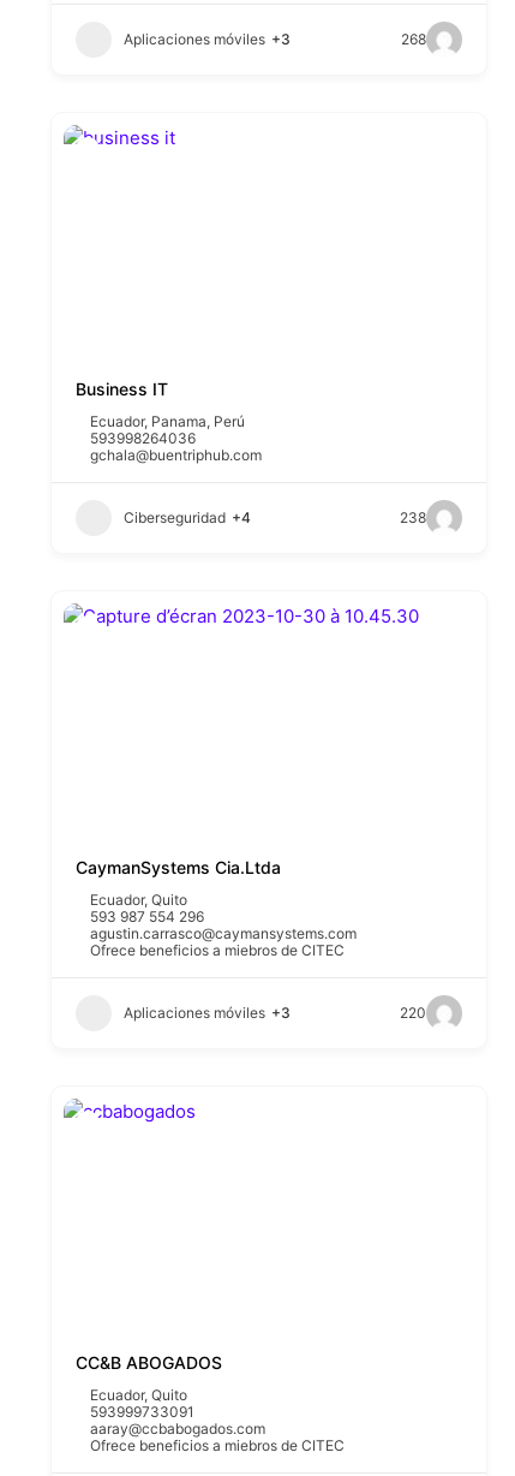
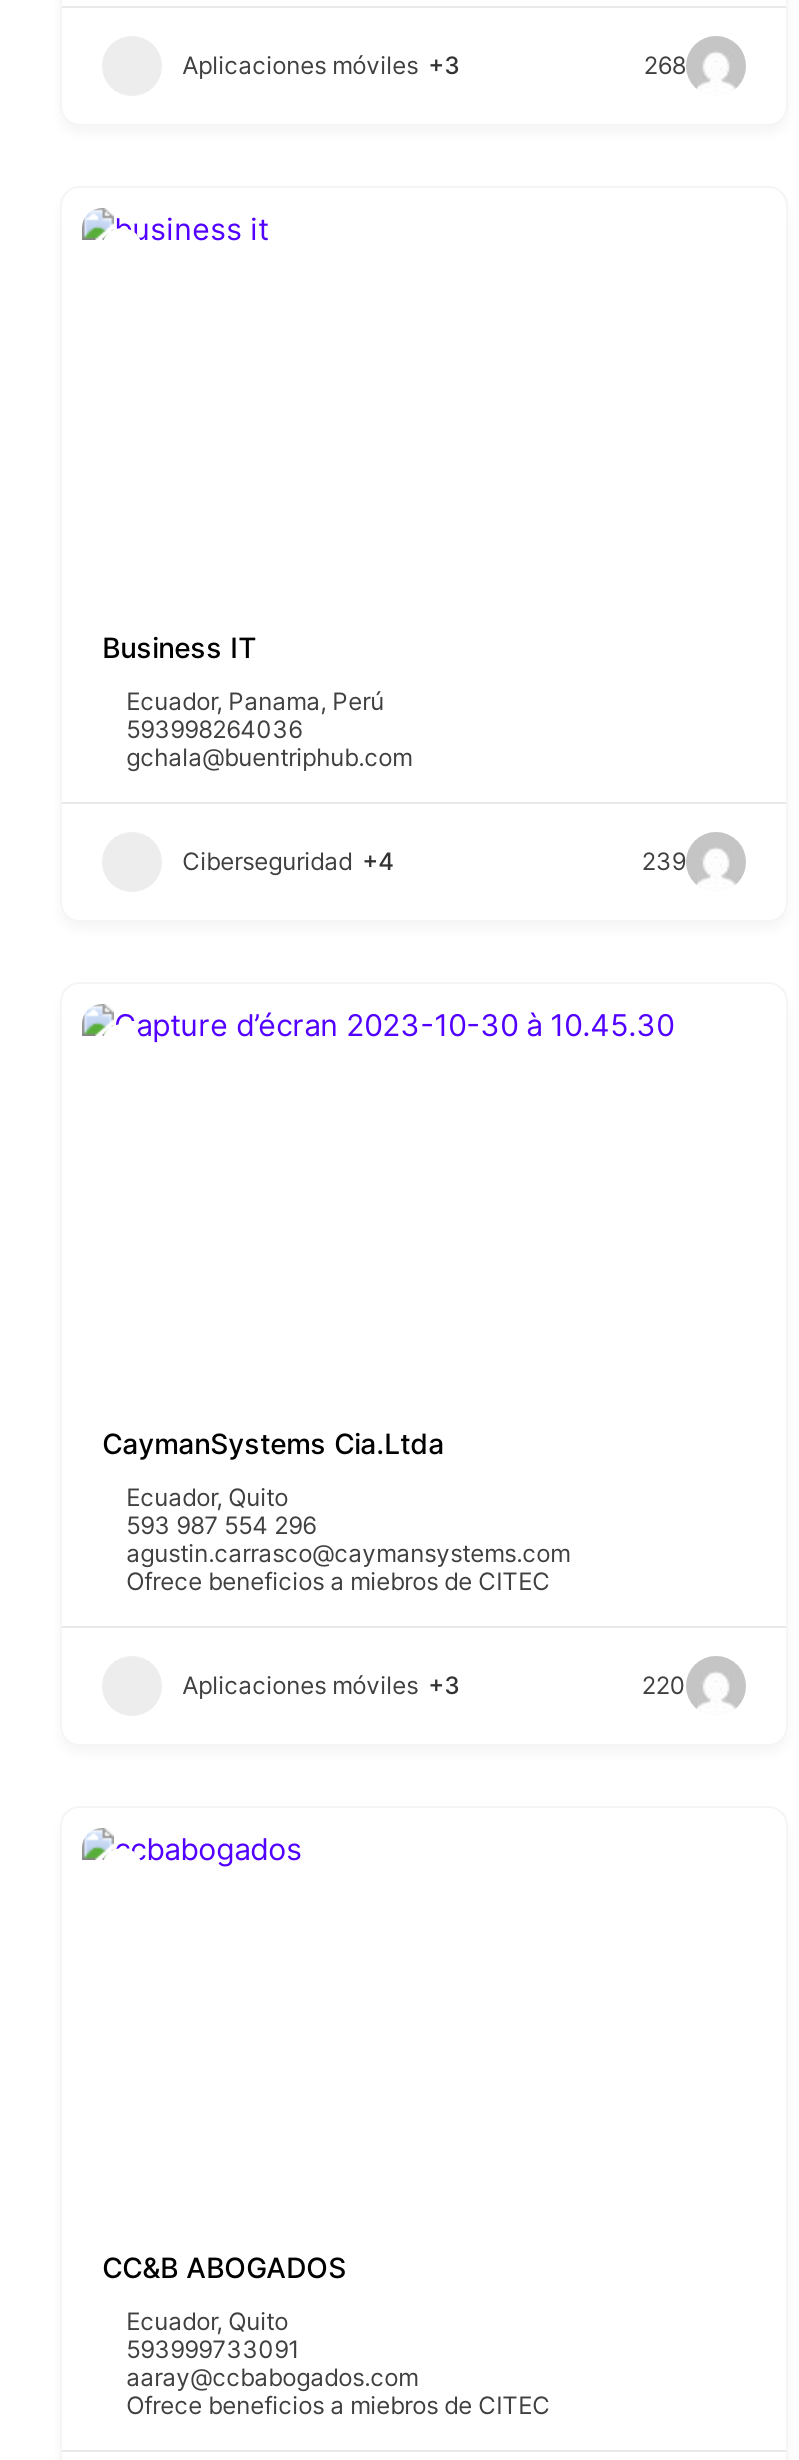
[400,509,426,527] 238 -> [642,846,686,876] 239

